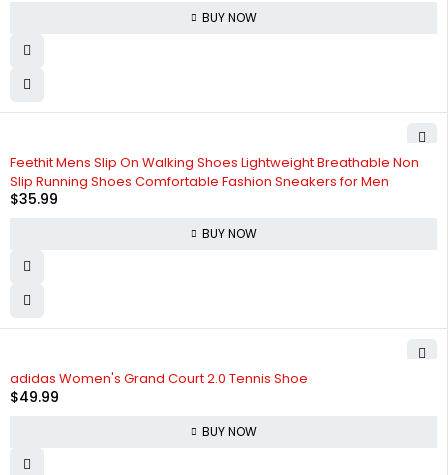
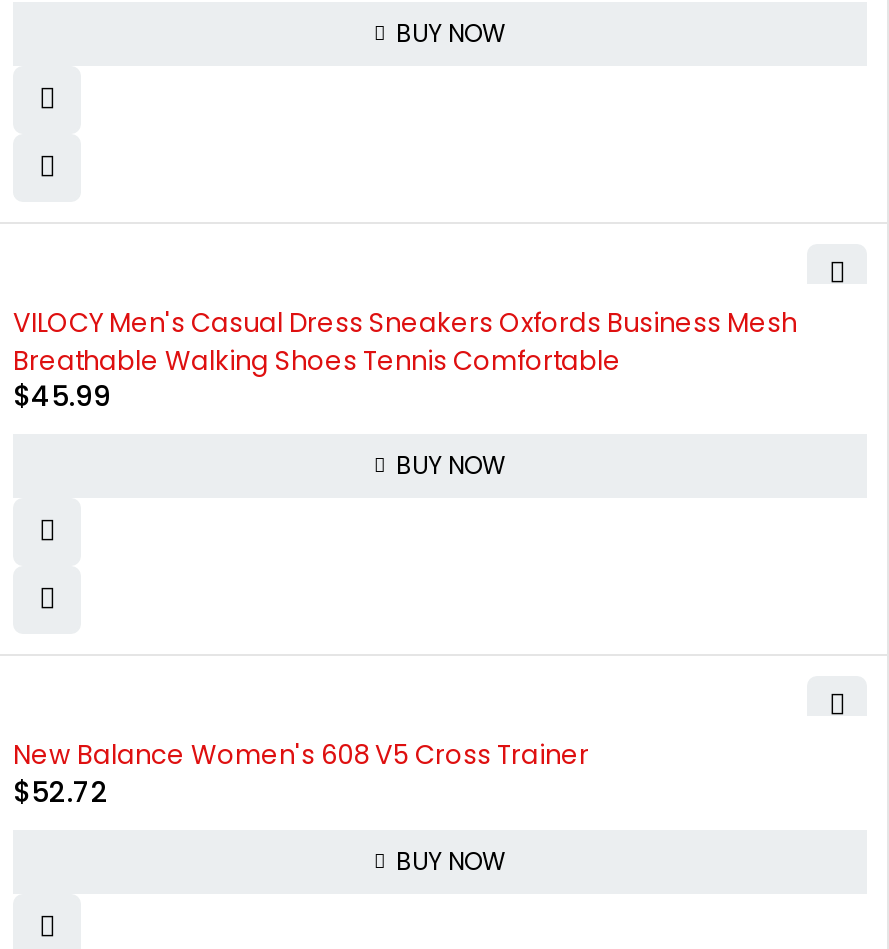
[10,153,419,209] Feethit Mens Slip On Walking Shoes Lightweight Breathable Non | Slip Running Shoes Comfortable Fashion Sneakers for Men | $35.99 -> [13,304,797,416] VILOCY Men's Casual Dress Sneakers Oxfords Business Mesh | Breathable Walking Shoes Tennis Comfortable | $45.99
[10,369,308,407] adidas Women's Grand Court 2.0 Tennis Shoe | $49.99 -> [13,736,589,812] New Balance Women's 608 V5 Cross Trainer | $52.72

